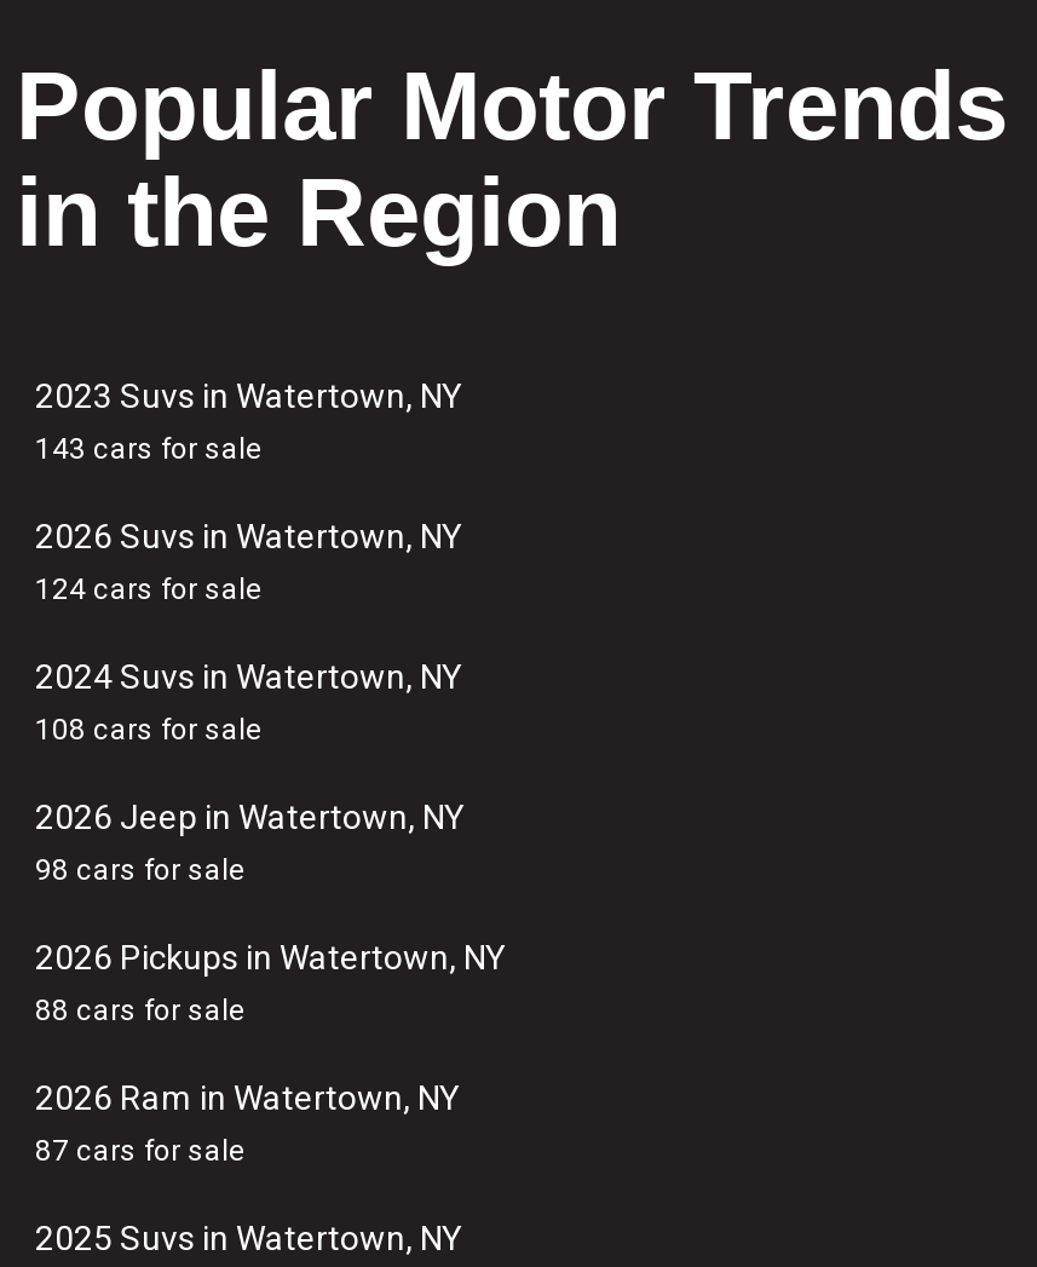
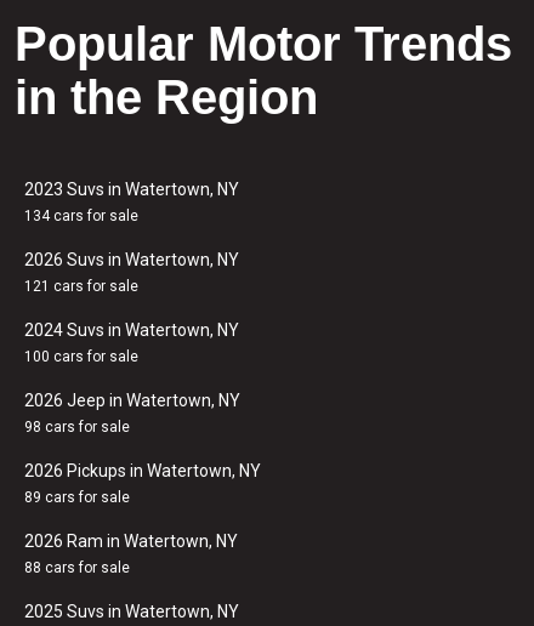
[35,432,263,466] 143 cars for sale -> [24,207,138,224] 134 cars for sale
[35,572,263,606] 124 cars for sale -> [24,278,138,295] 121 cars for sale
[35,713,263,747] 108 cars for sale -> [24,348,138,365] 100 cars for sale
[35,994,246,1027] 88 cars for sale -> [24,489,130,506] 89 cars for sale
[35,1134,246,1168] 87 cars for sale -> [24,559,130,576] 88 cars for sale

